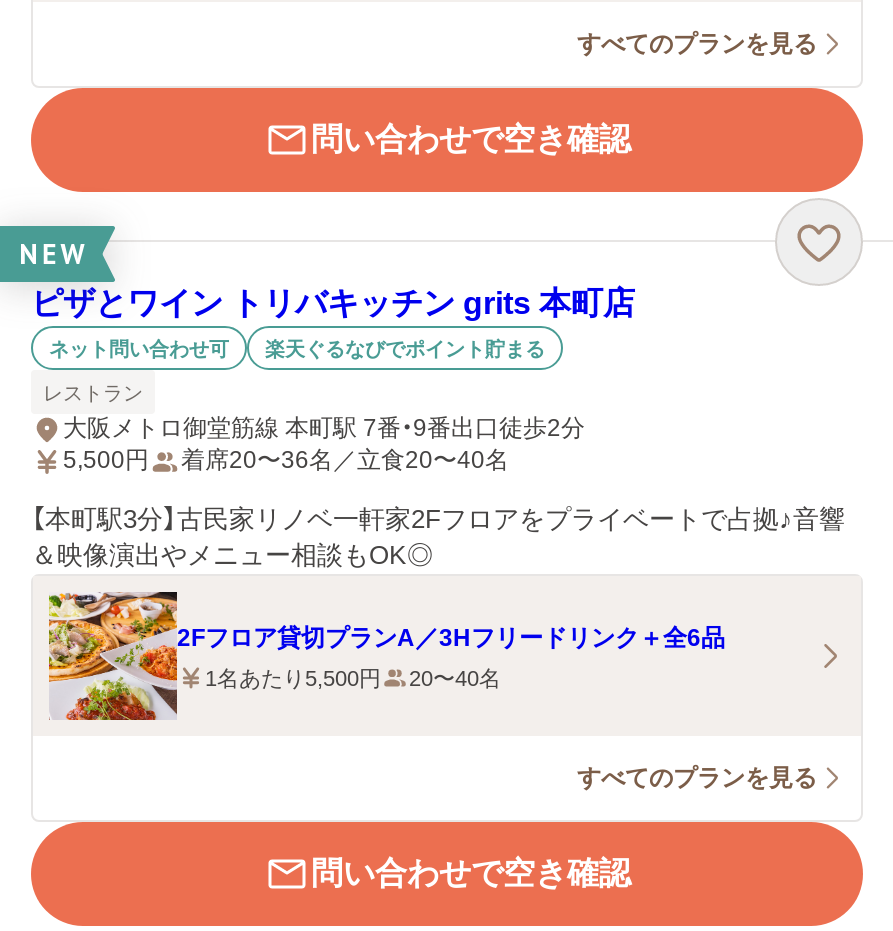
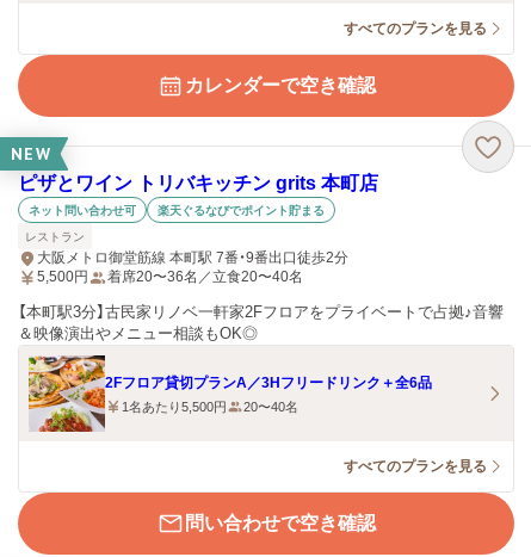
[311,122,631,156] 問い合わせで空き確認 -> [185,75,376,95] カレンダーで空き確認

